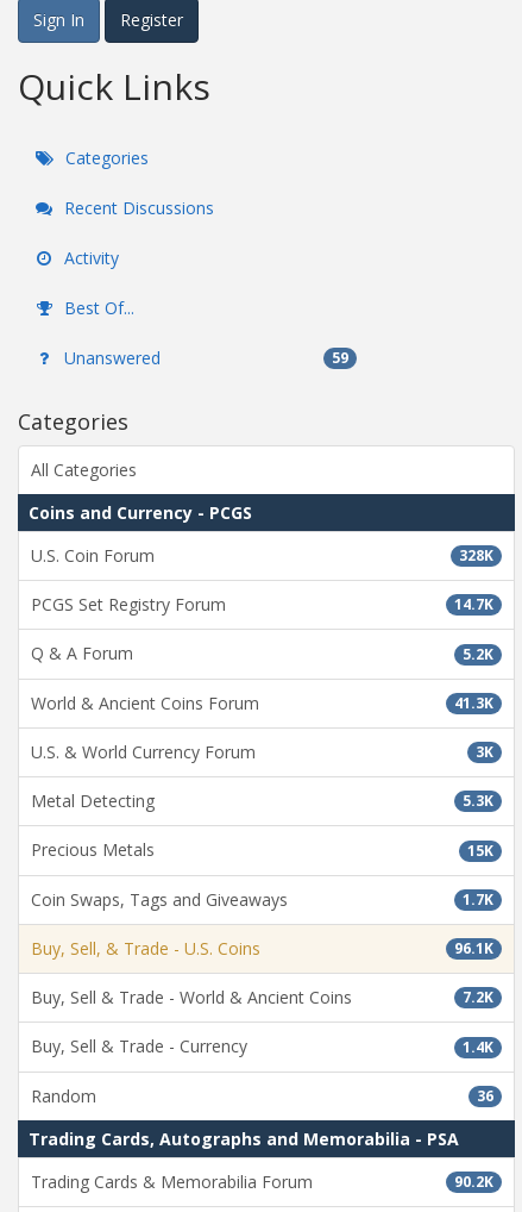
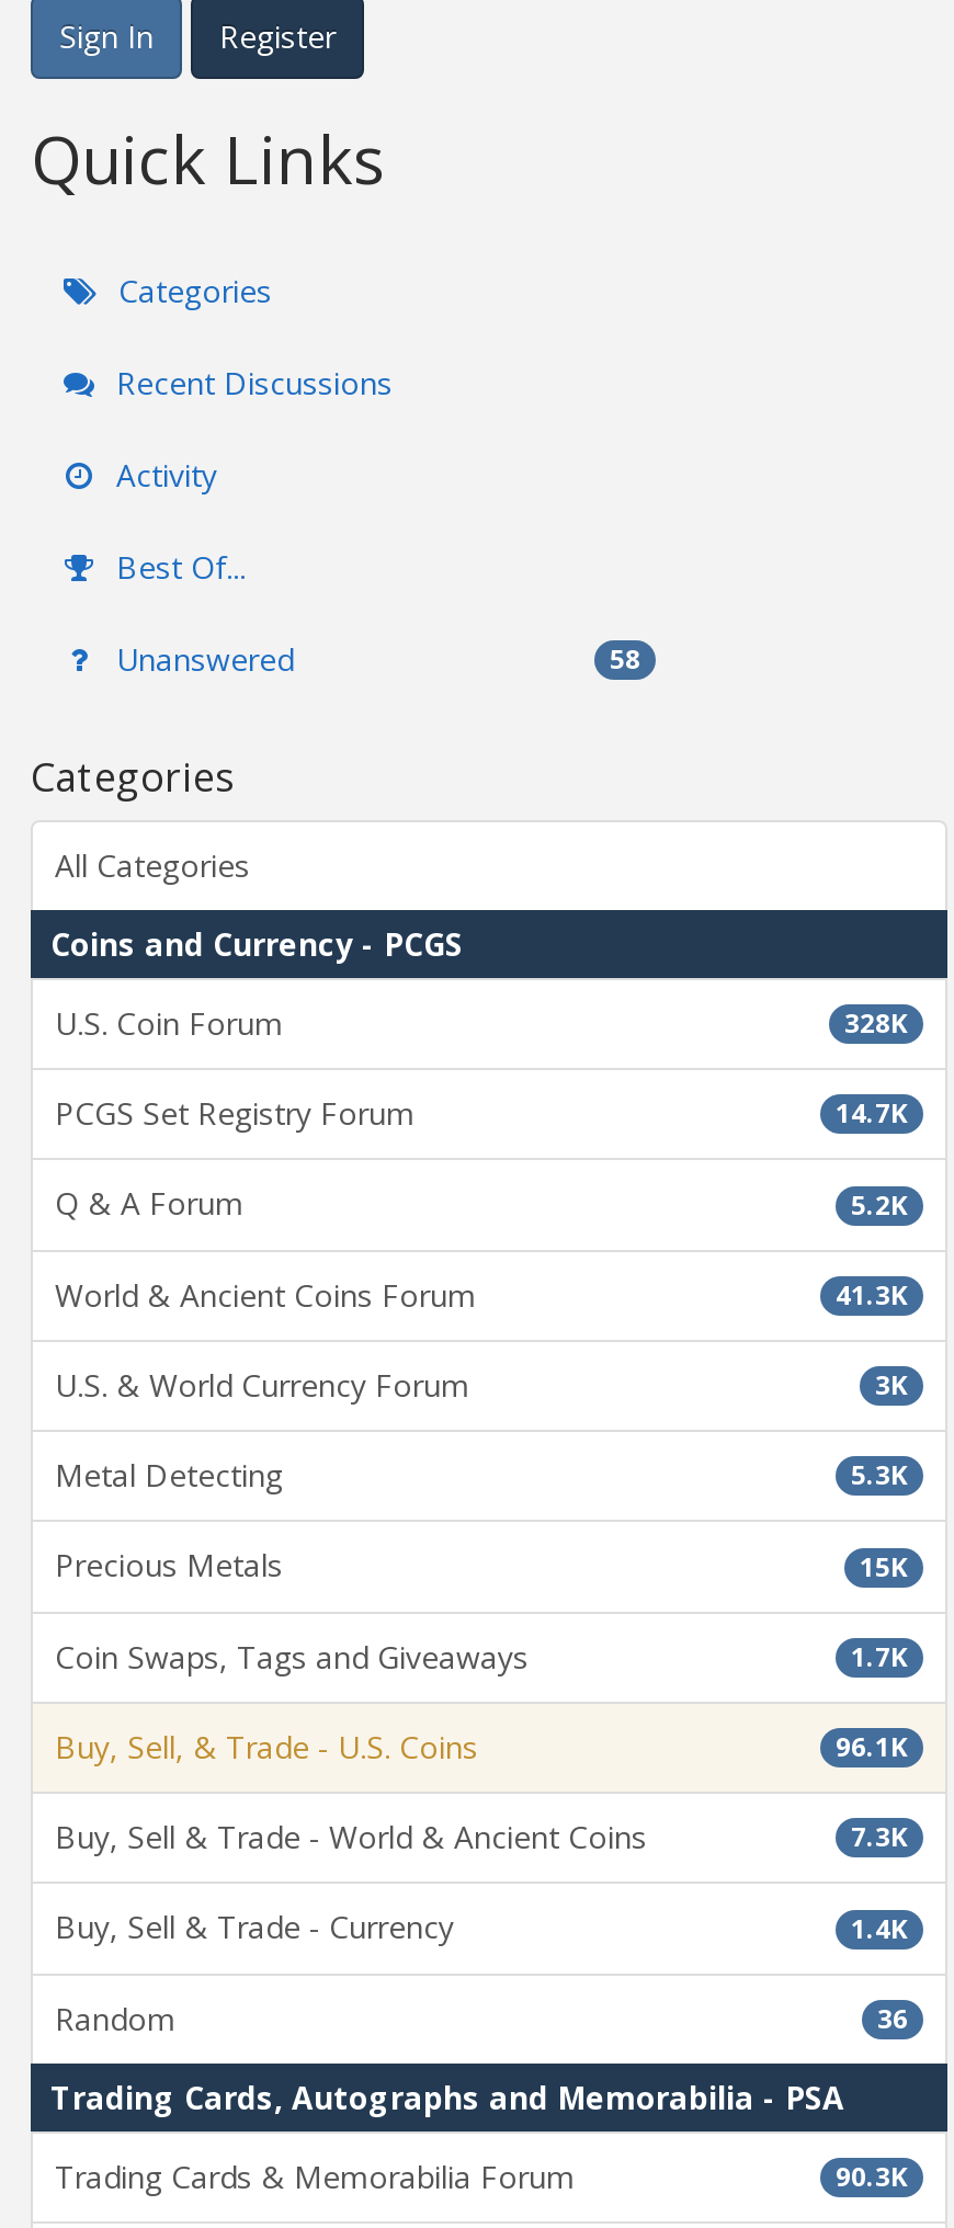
[332,347,348,368] 59 -> [610,640,640,677] 58
[463,987,493,1007] 7.2K -> [851,1818,908,1856] 7.3K
[454,1172,493,1192] 90.2K -> [836,2158,908,2195] 90.3K

